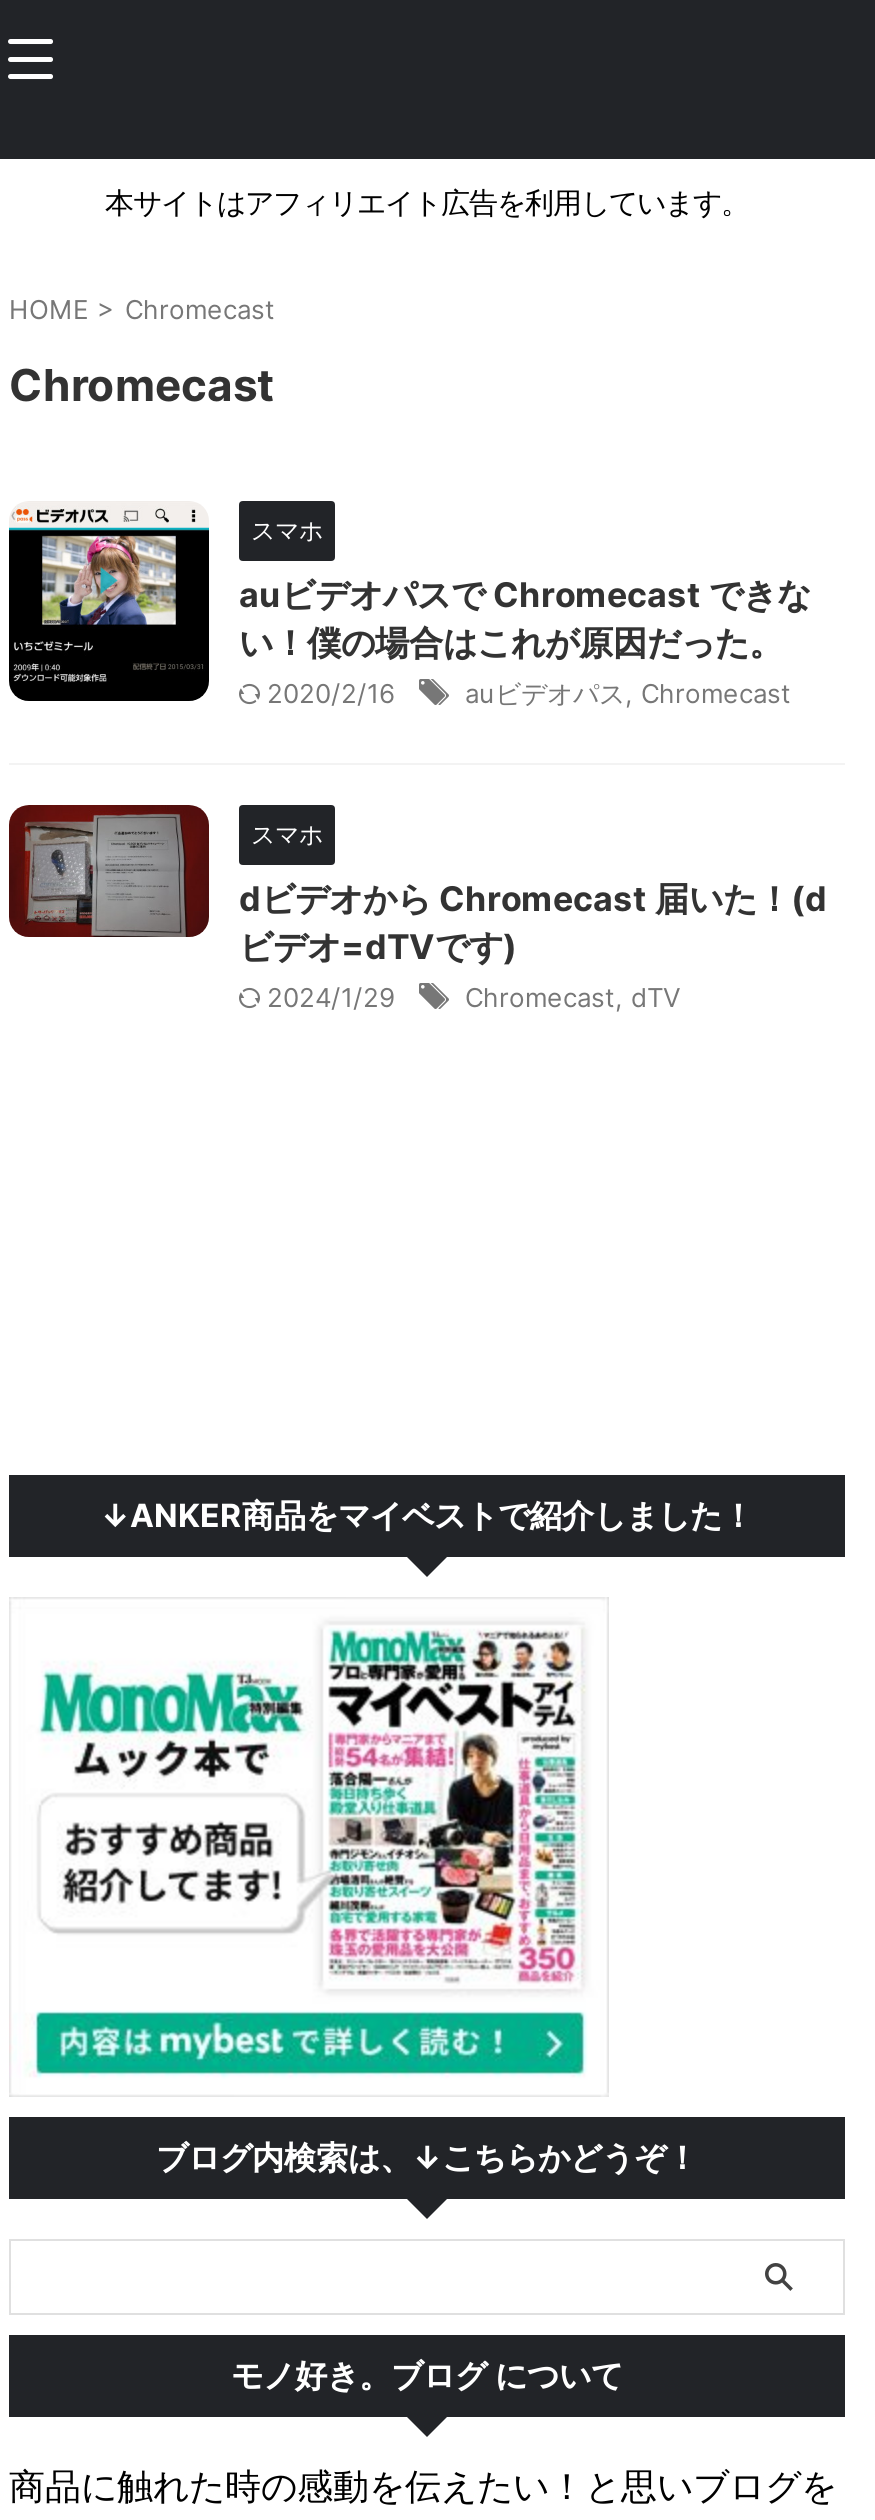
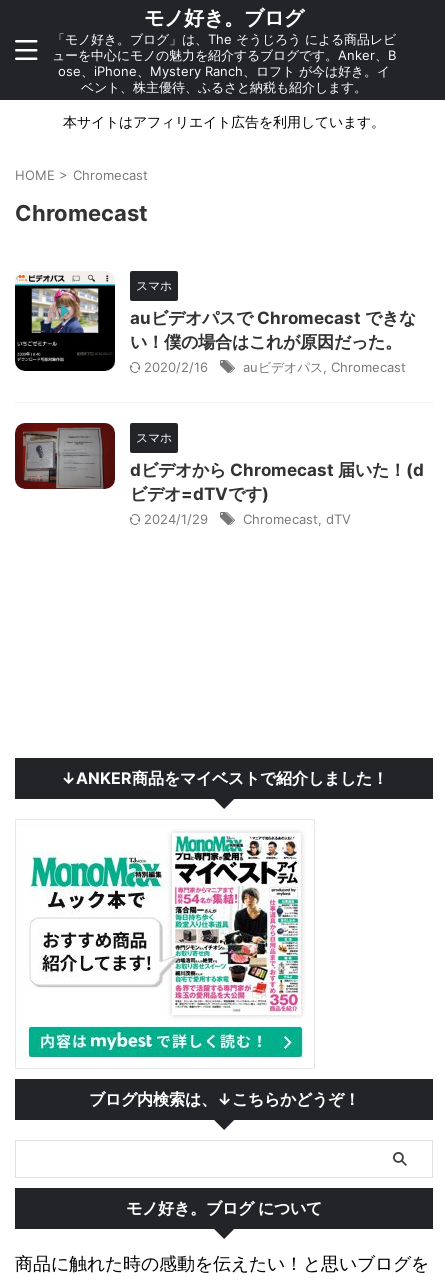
none -> [52,6,396,95] モノ好き。ブログ | 「モノ好き。ブログ」は、The そうじろう による商品レビ | ューを中心にモノの魅力を紹介するブログです。Anker、B | ose、iPhone、Mystery Ranch、ロフト が今は好き。イ | ベント、株主優待、ふるさと納税も紹介します。

